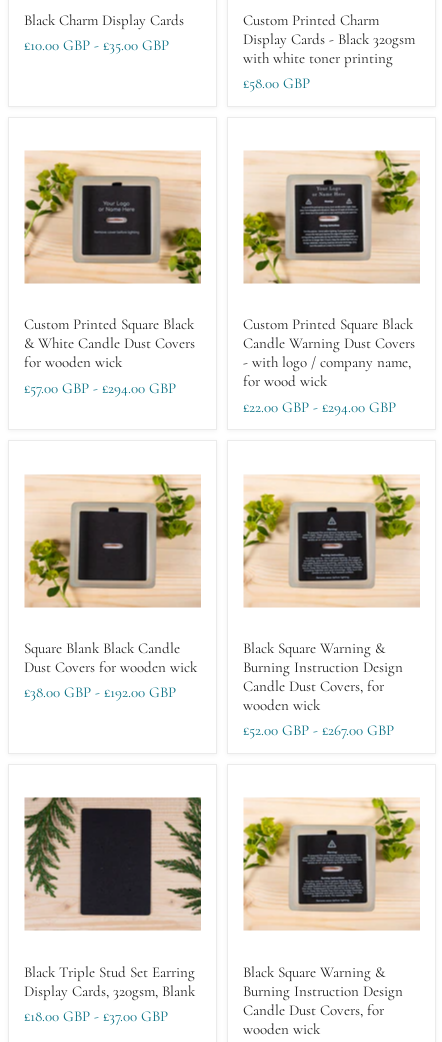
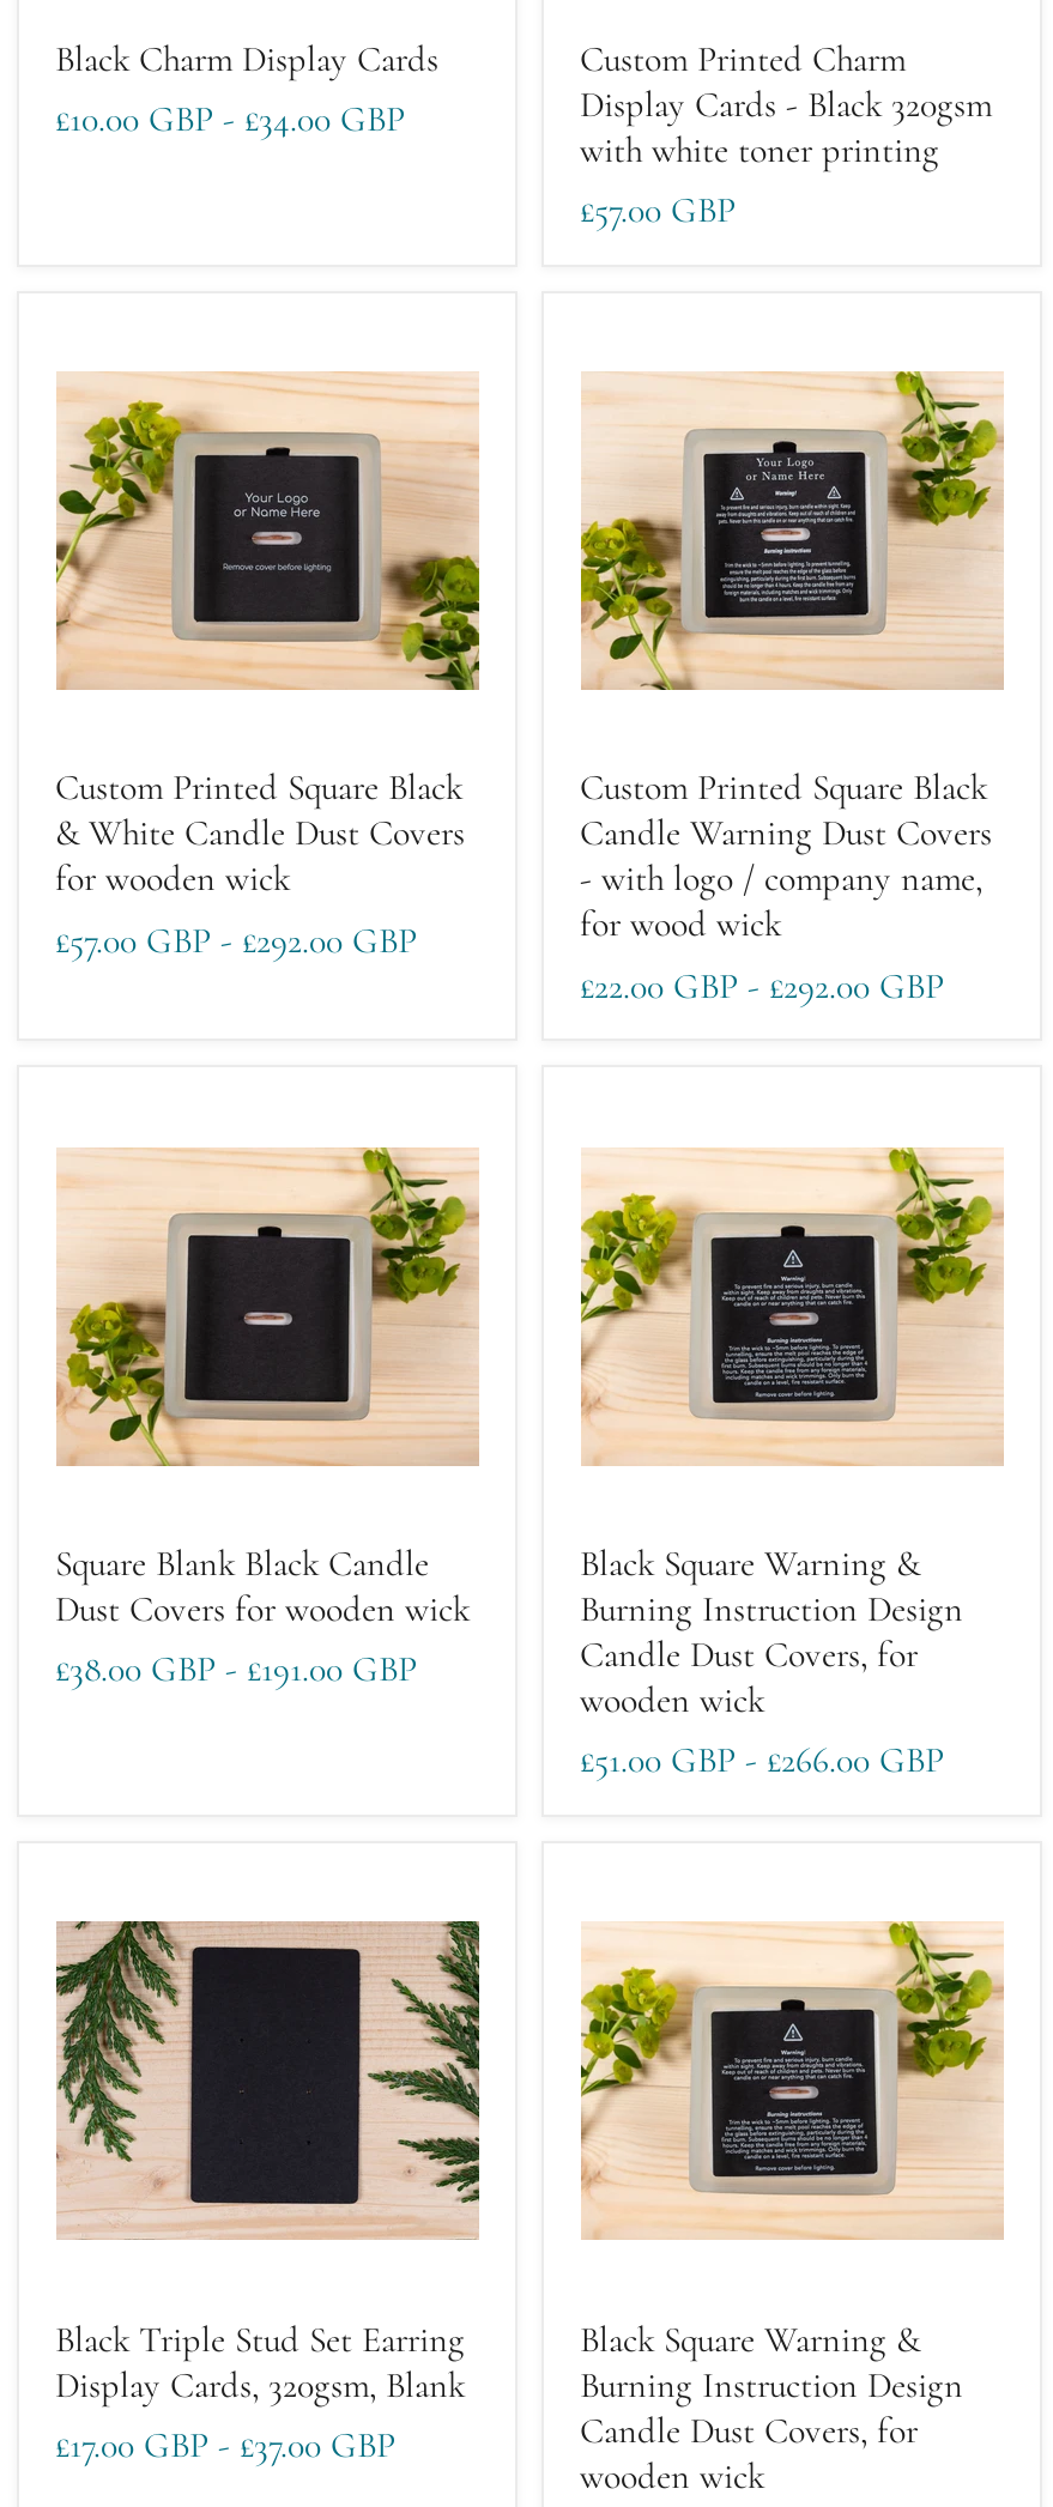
[24,36,169,54] £10.00 GBP - £35.00 GBP -> [55,97,405,140] £10.00 GBP - £34.00 GBP
[243,74,310,92] £58.00 GBP -> [580,188,736,231] £57.00 GBP
[24,379,176,397] £57.00 GBP - £294.00 GBP -> [55,918,417,961] £57.00 GBP - £292.00 GBP
[243,398,396,416] £22.00 GBP - £294.00 GBP -> [580,964,944,1007] £22.00 GBP - £292.00 GBP
[24,683,176,701] £38.00 GBP - £192.00 GBP -> [55,1648,417,1691] £38.00 GBP - £191.00 GBP
[243,721,394,739] £52.00 GBP - £267.00 GBP -> [580,1739,944,1782] £51.00 GBP - £266.00 GBP
[24,1007,168,1025] £18.00 GBP - £37.00 GBP -> [55,2424,395,2467] £17.00 GBP - £37.00 GBP

